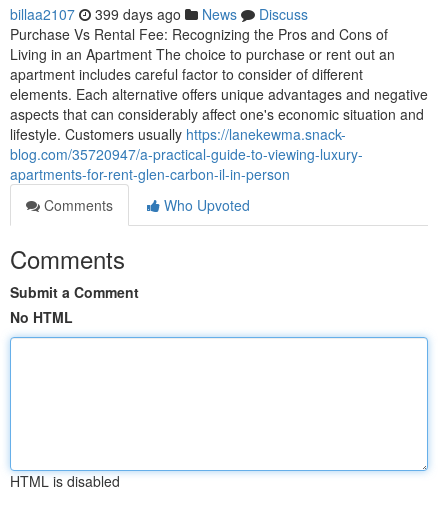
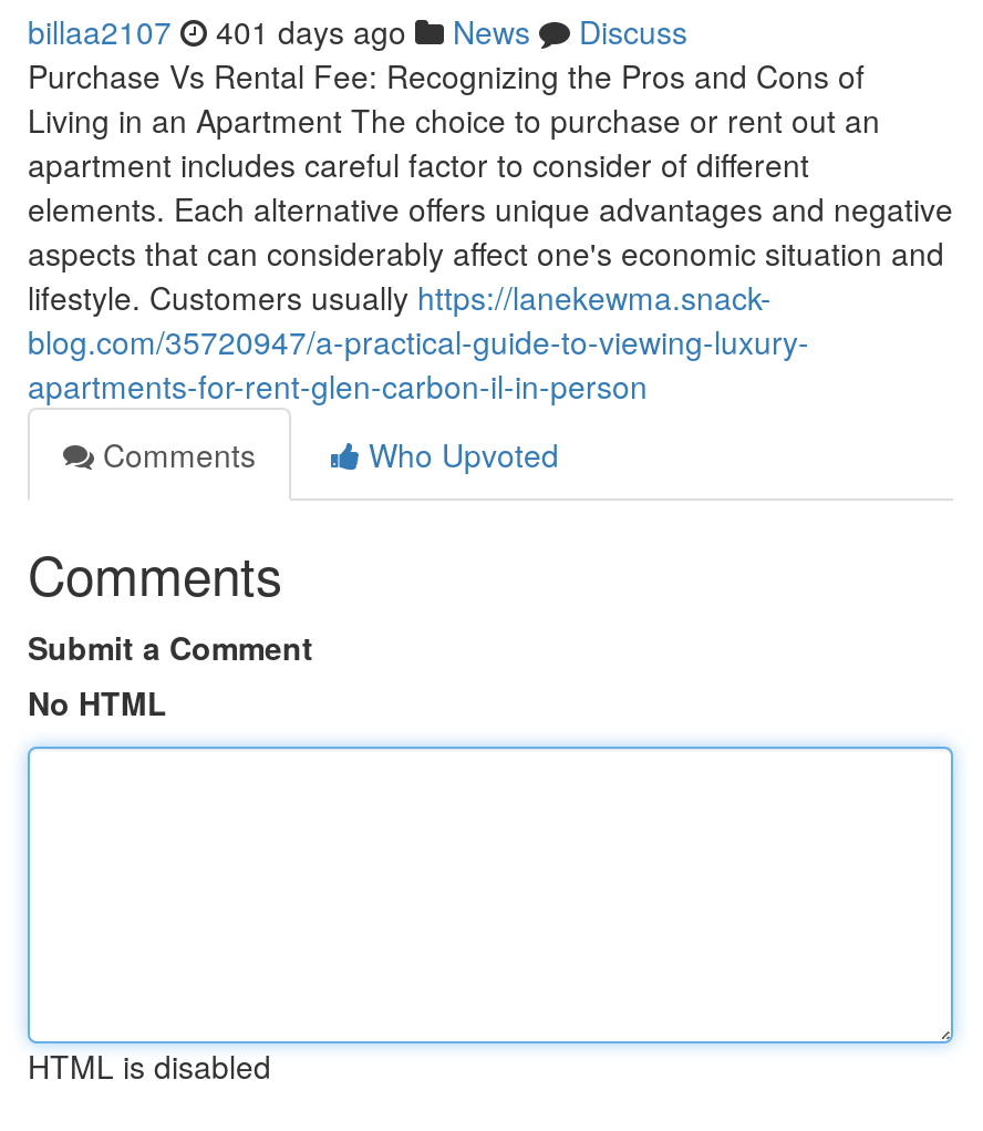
[10,4,308,24] billaa2107 399 days ago News Discuss -> [28,9,687,53] billaa2107 401 days ago News Discuss

